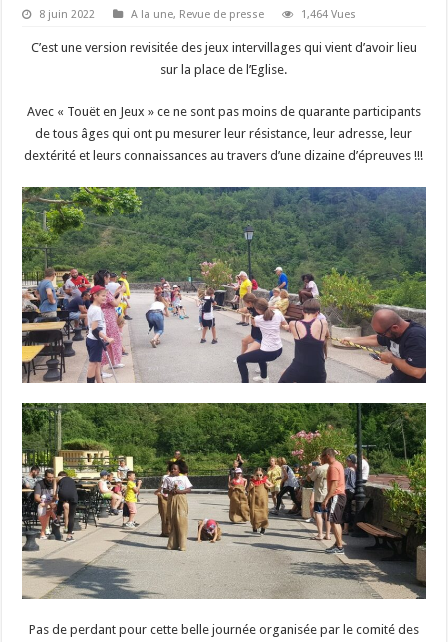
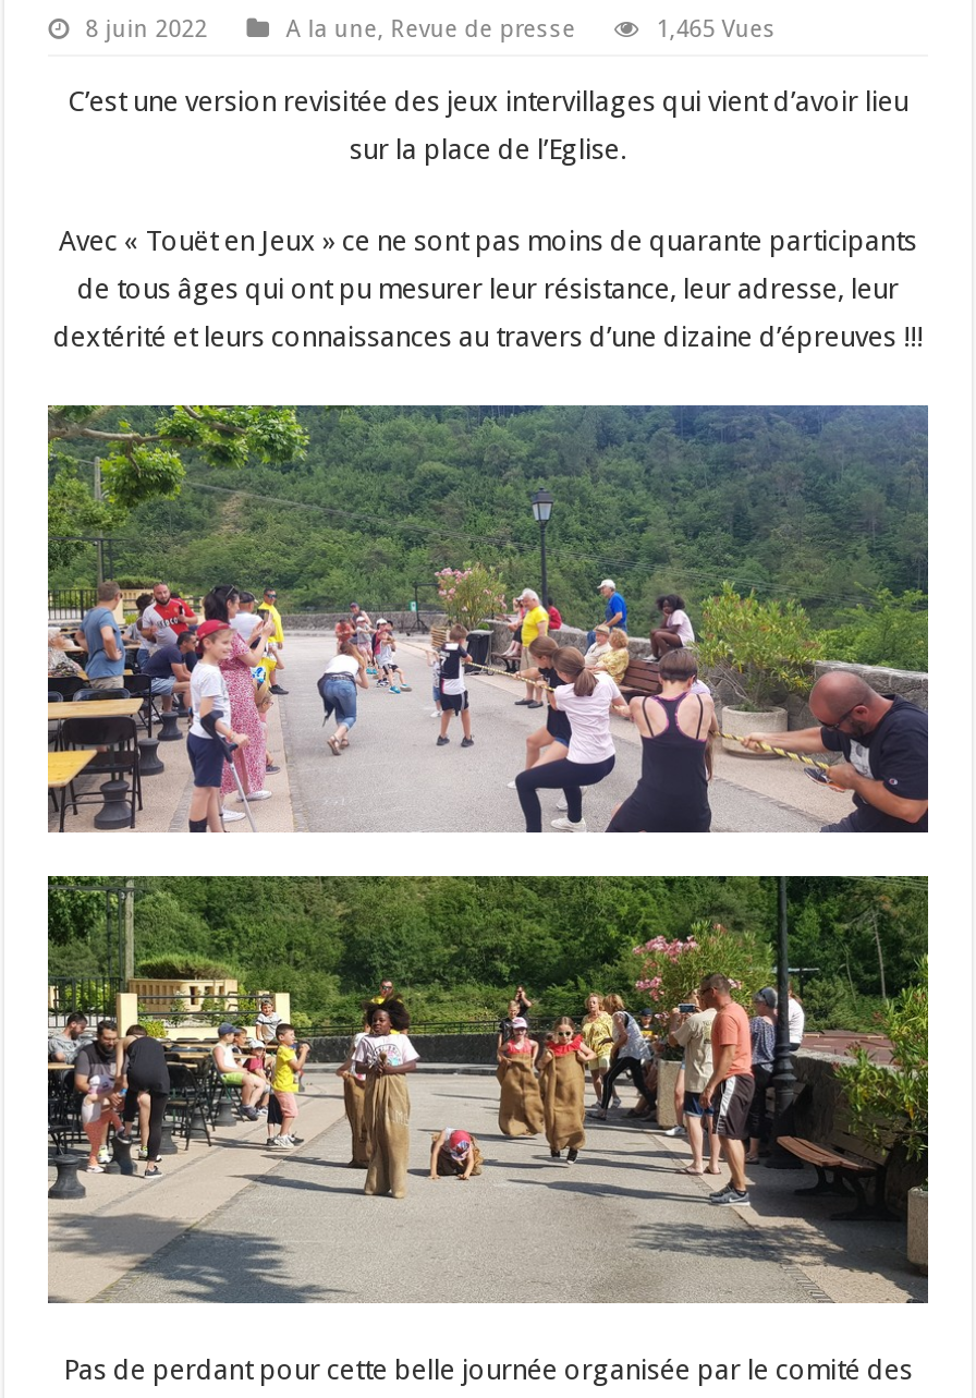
[301,8,356,21] 1,464 Vues -> [656,15,776,43] 1,465 Vues

